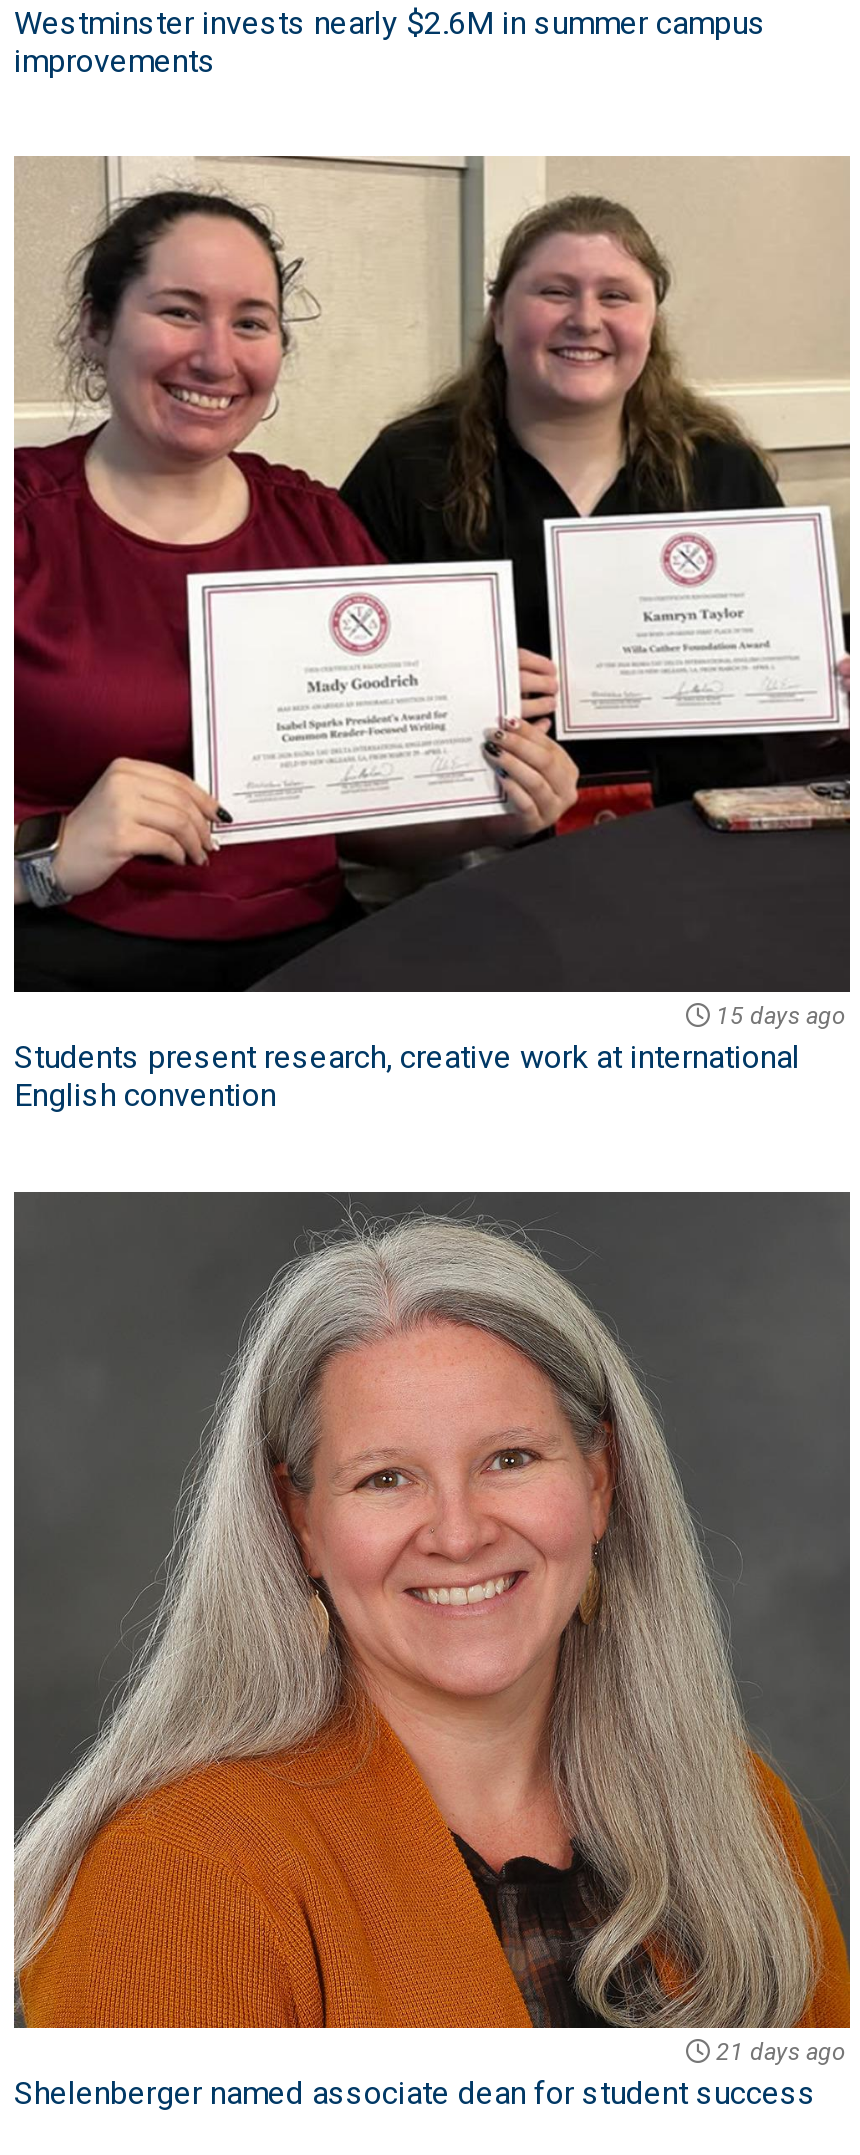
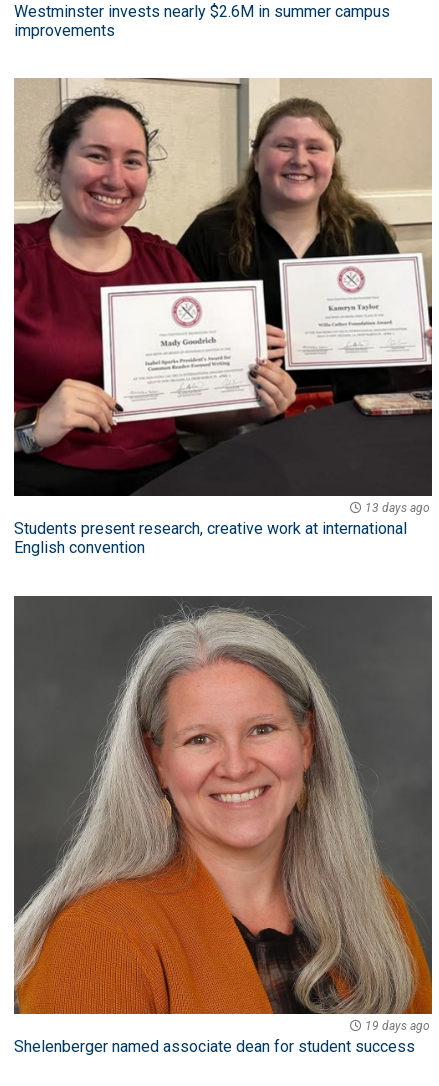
[716,1003,846,1031] 15 days ago -> [365,501,430,515] 13 days ago
[716,2037,846,2065] 21 days ago -> [365,1019,430,1033] 19 days ago

